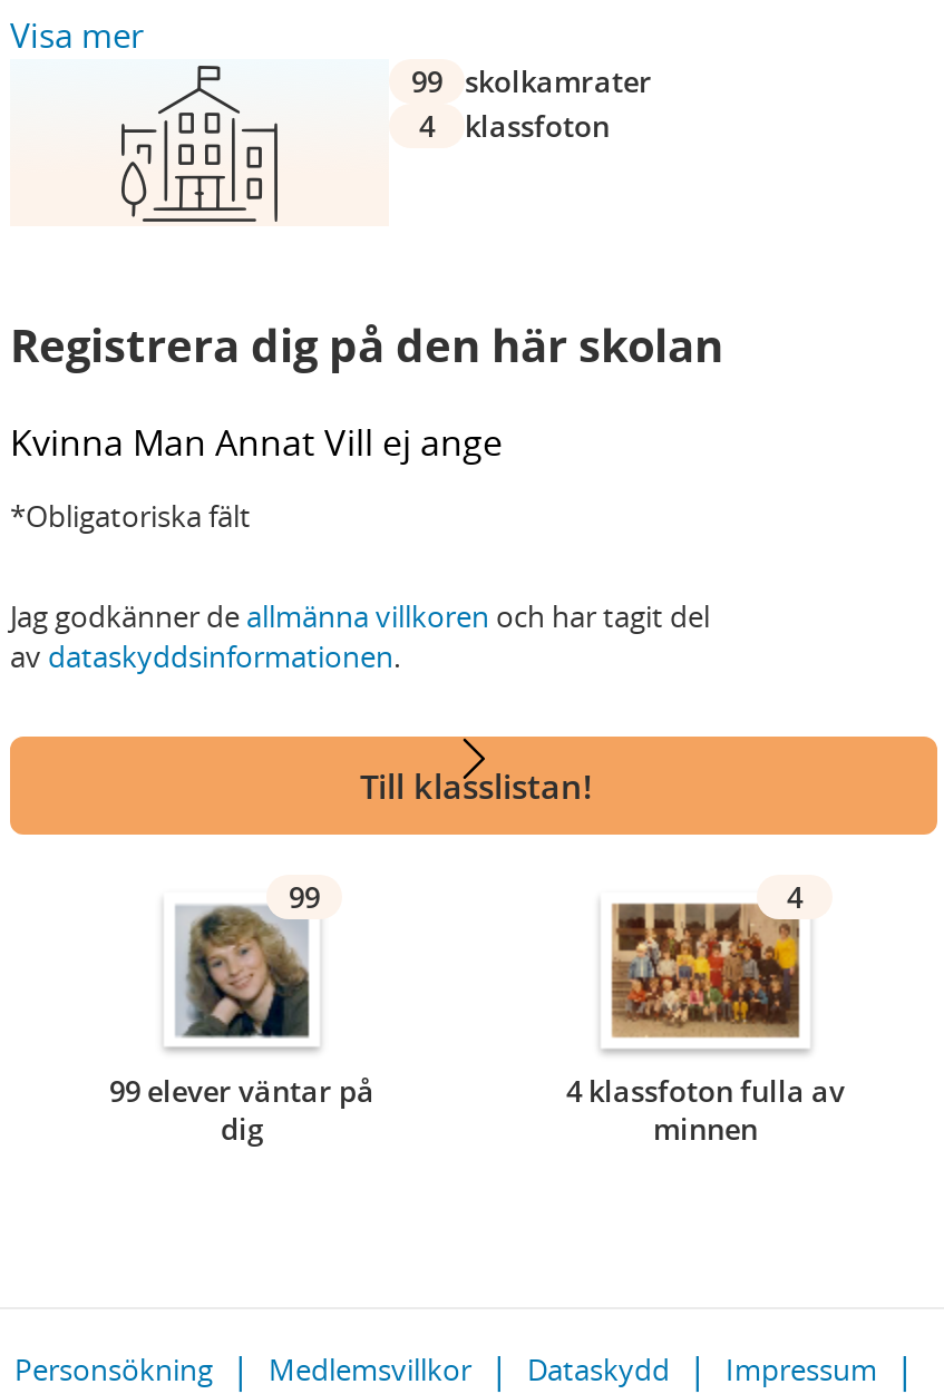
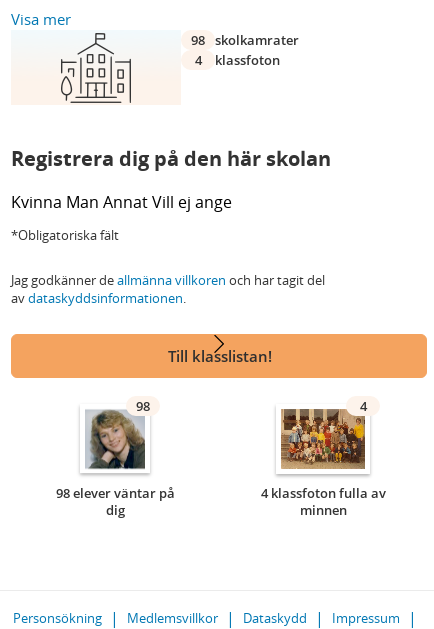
[411,61,652,101] 99 skolkamrater -> [191,31,299,49] 98 skolkamrater
[289,877,320,917] 99 -> [136,397,150,415] 98
[109,1071,374,1111] 99 elever väntar på -> [55,484,174,502] 98 elever väntar på

